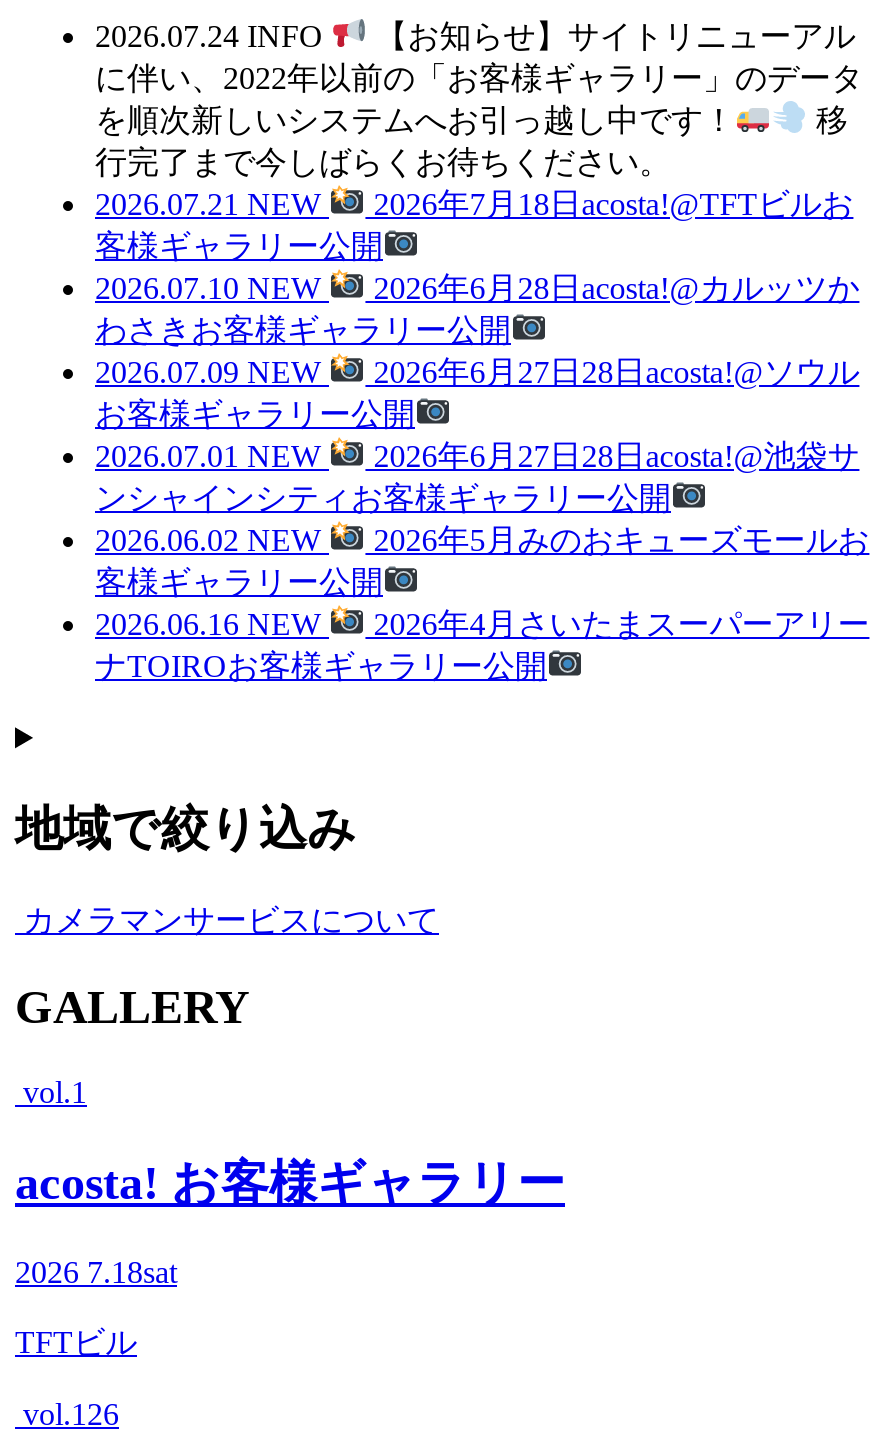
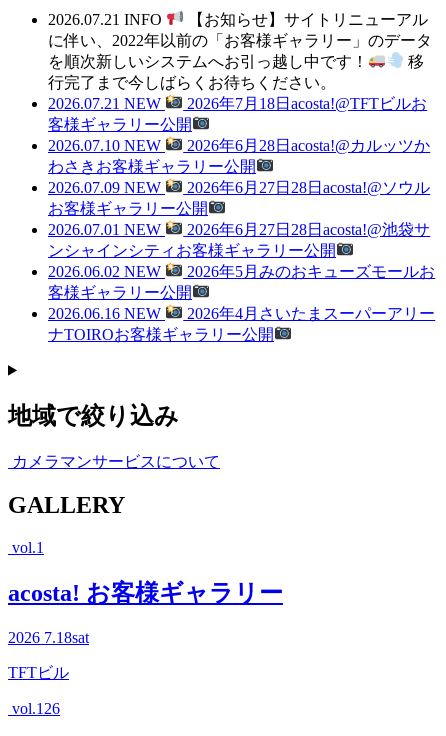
[95,18,855,52] 2026.07.24 INFO 【お知らせ】サイトリニューアル -> [48,11,428,28] 2026.07.21 INFO 【お知らせ】サイトリニューアル

